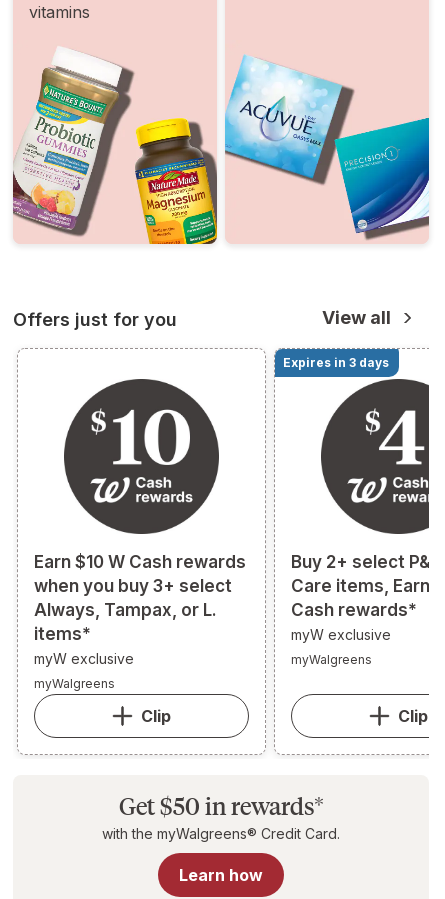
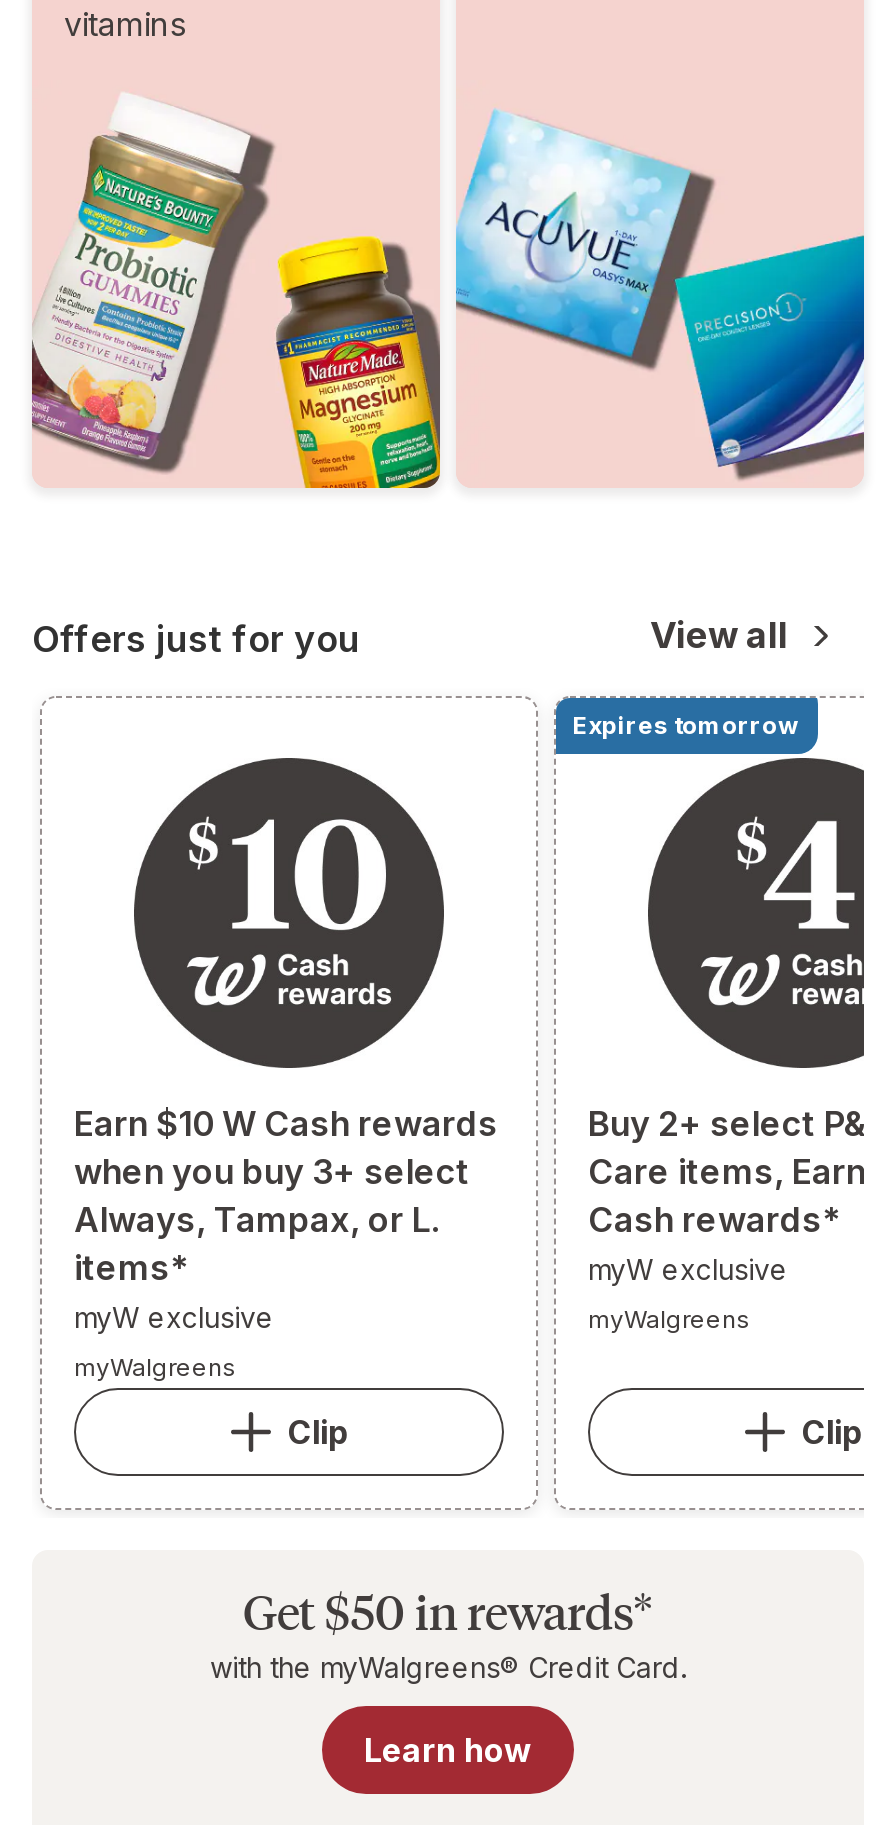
[283,355,389,370] Expires in 3 days -> [572,710,798,740] Expires tomorrow

